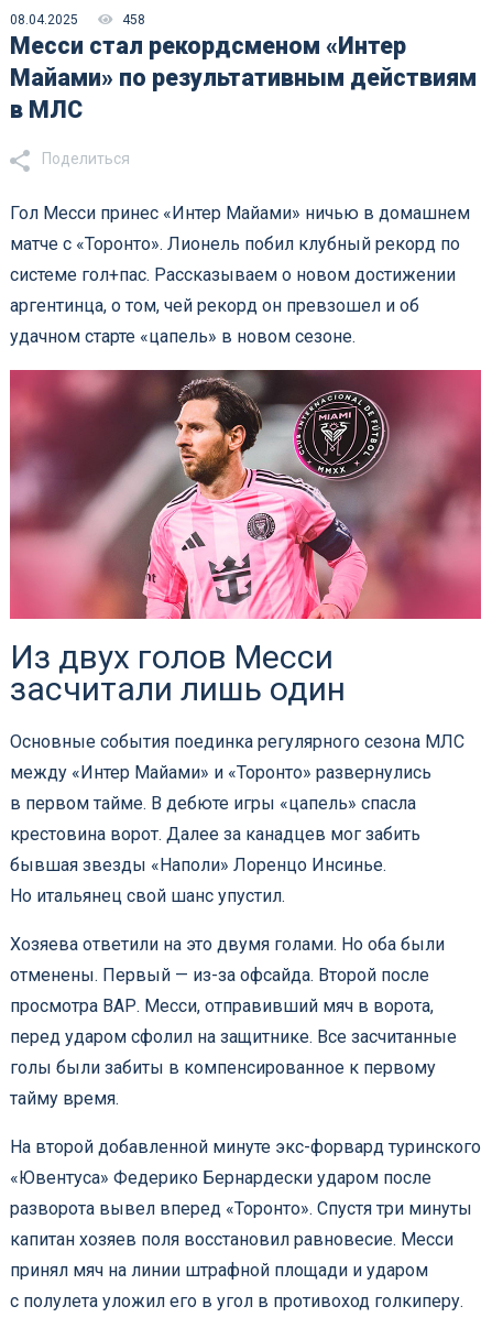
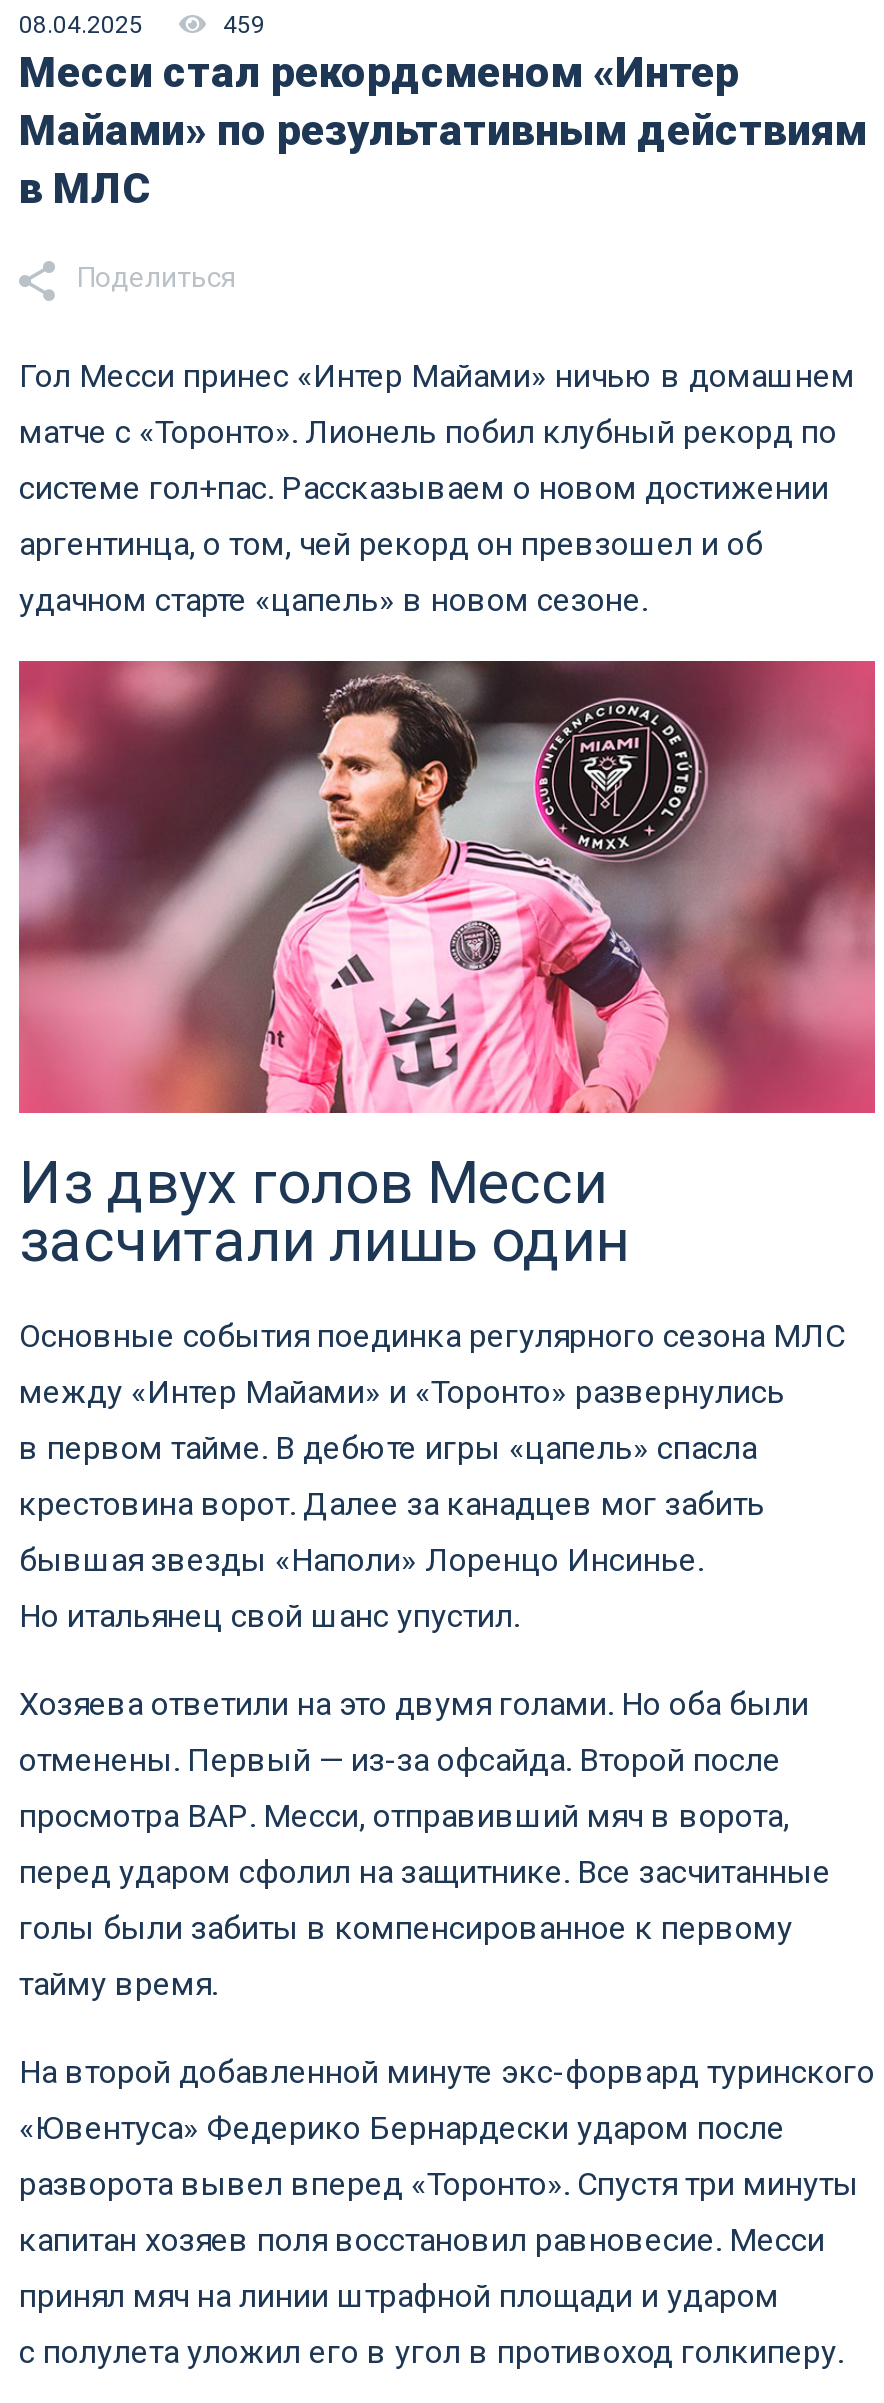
[119,12,145,28] 458 -> [217,11,265,39] 459

